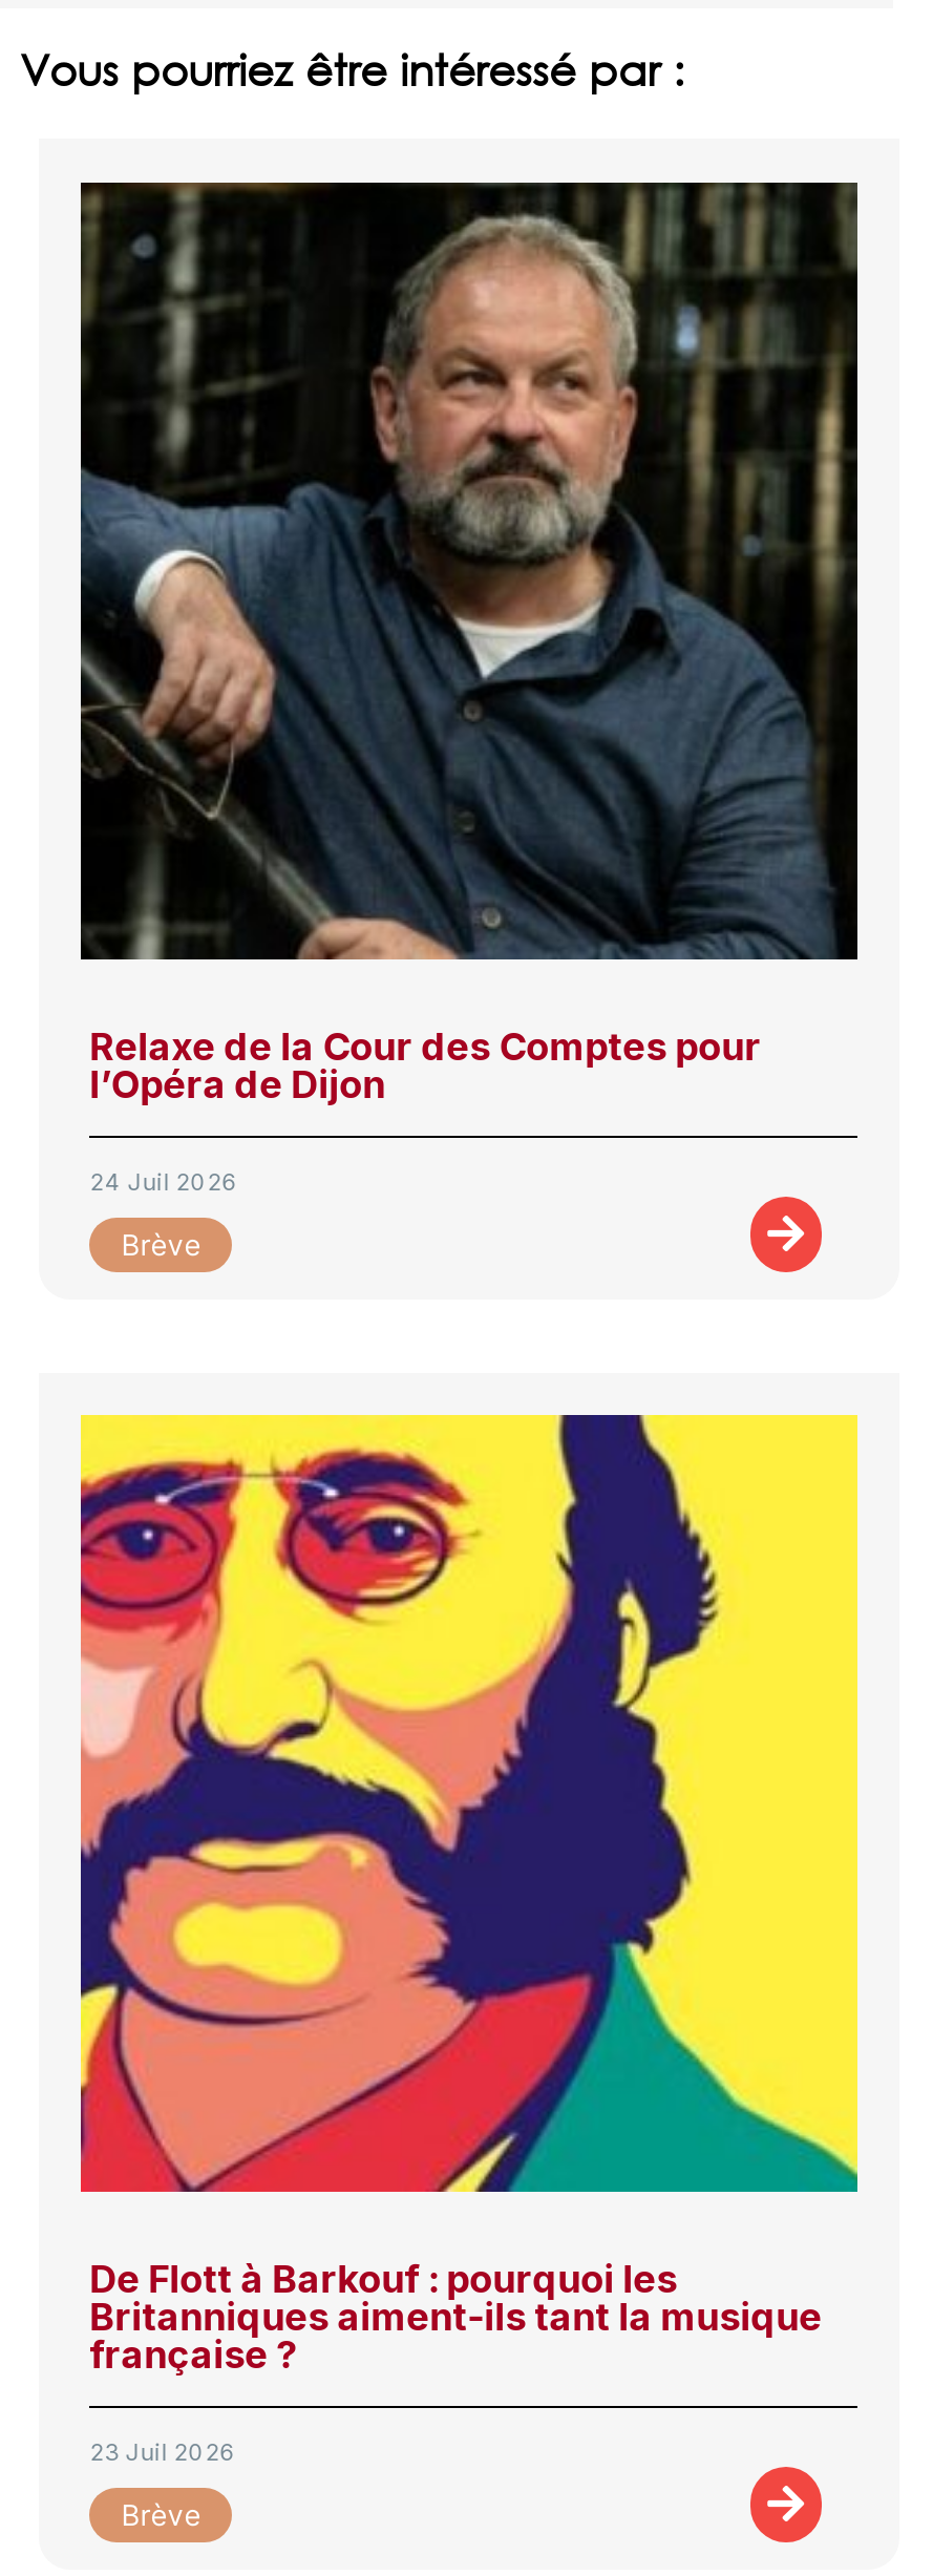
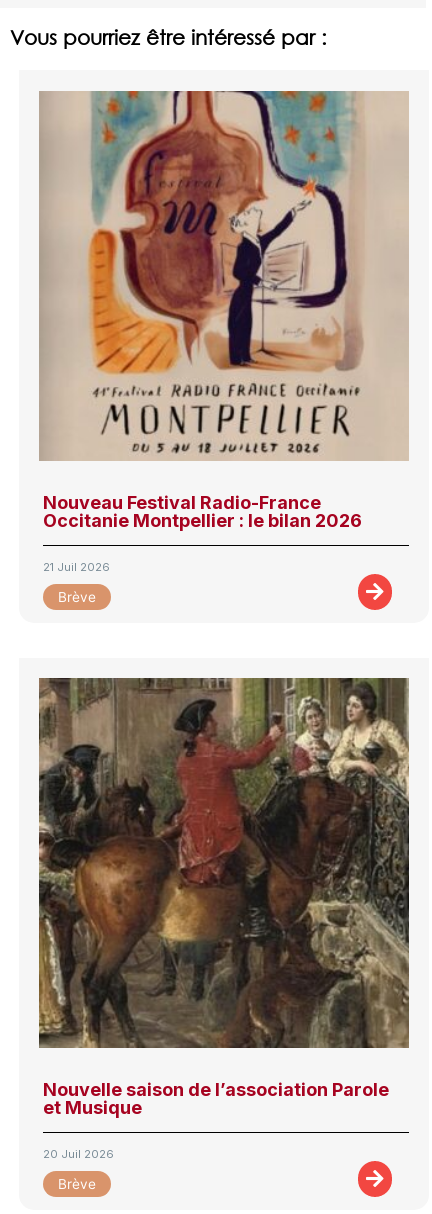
[81,181,860,1106] [image] | Relaxe de la Cour des Comptes pour | l’Opéra de Dijon -> [39,90,409,531] [image] | Nouveau Festival Radio-France | Occitanie Montpellier : le bilan 2026
[90,1167,239,1196] 24 Juil 2026 -> [43,560,110,574] 21 Juil 2026
[79,1413,860,2376] [image] | De Flott à Barkouf : pourquoi les | Britanniques aiment-ils tant la musique | française ? -> [38,677,410,1118] [image] | Nouvelle saison de l’association Parole | et Musique
[90,2437,237,2466] 23 Juil 2026 -> [43,1147,114,1161] 20 Juil 2026

